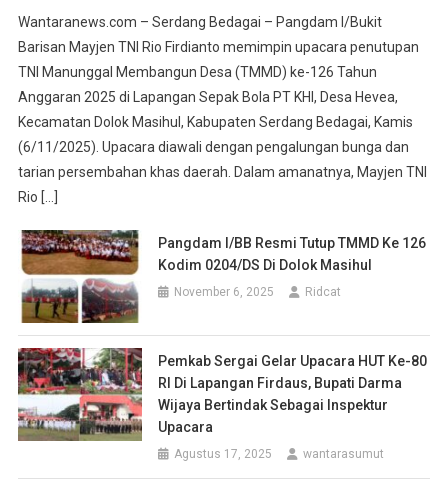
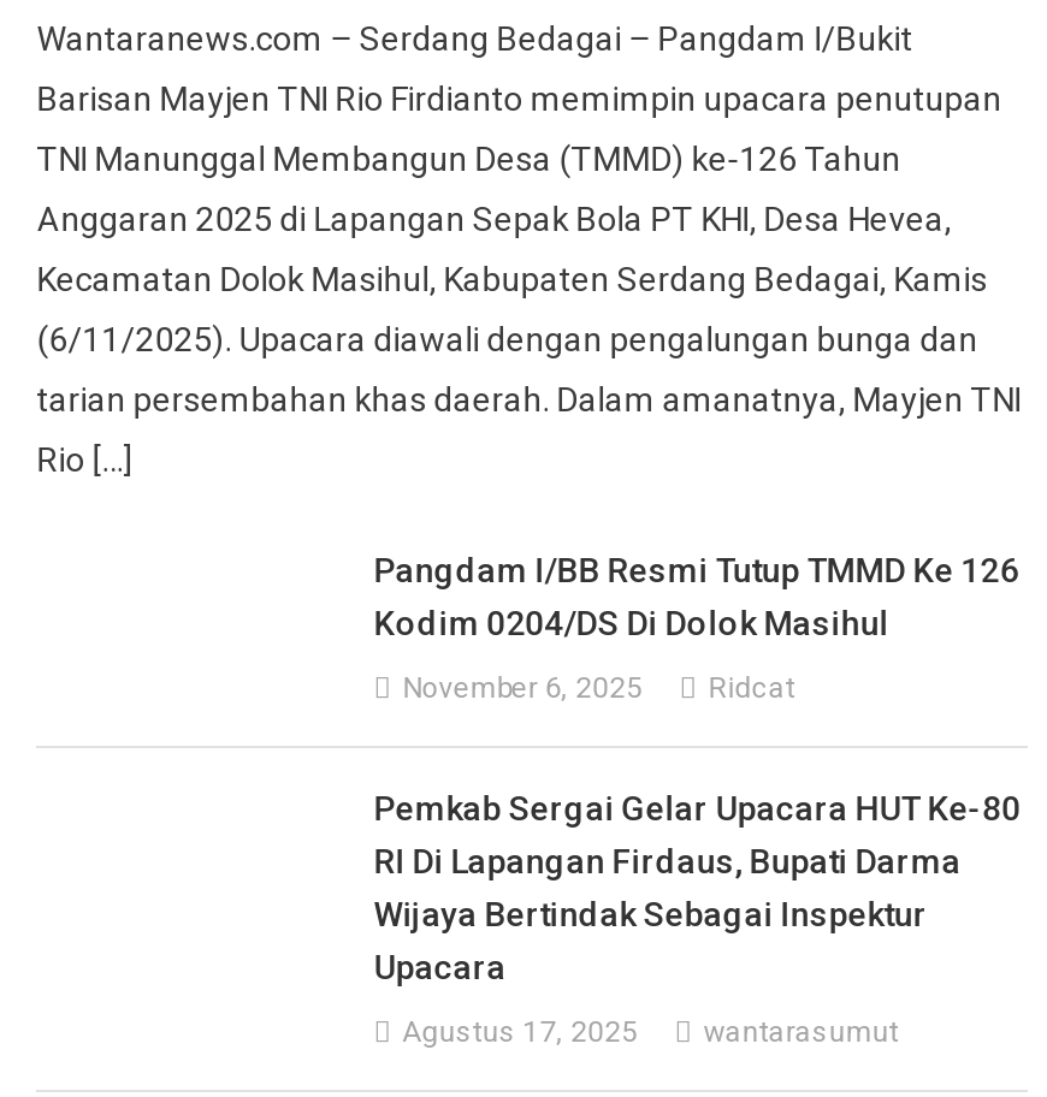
[20,229,140,324] [image] -> none
[17,347,143,442] [image] -> none

